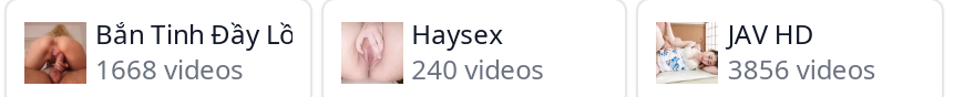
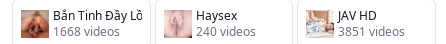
[728,51,876,88] 3856 videos -> [338,23,405,40] 3851 videos

